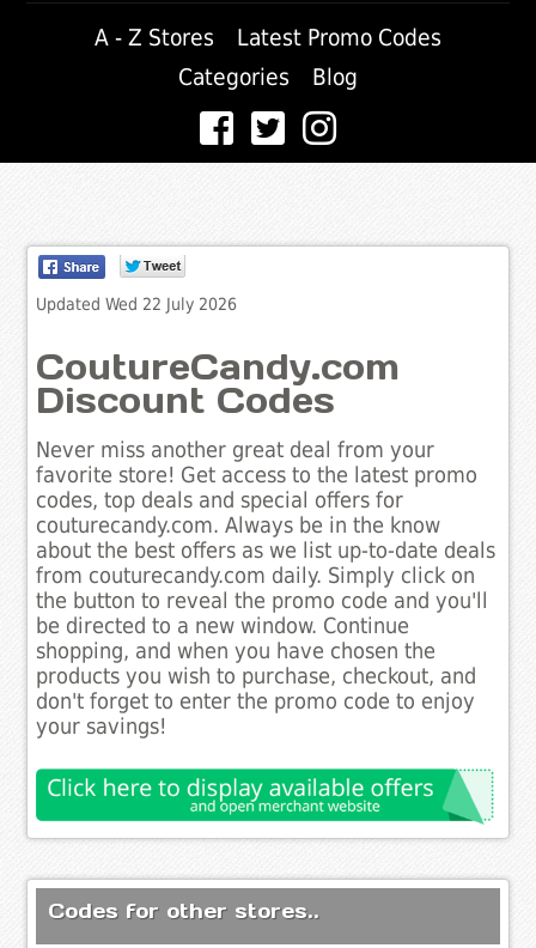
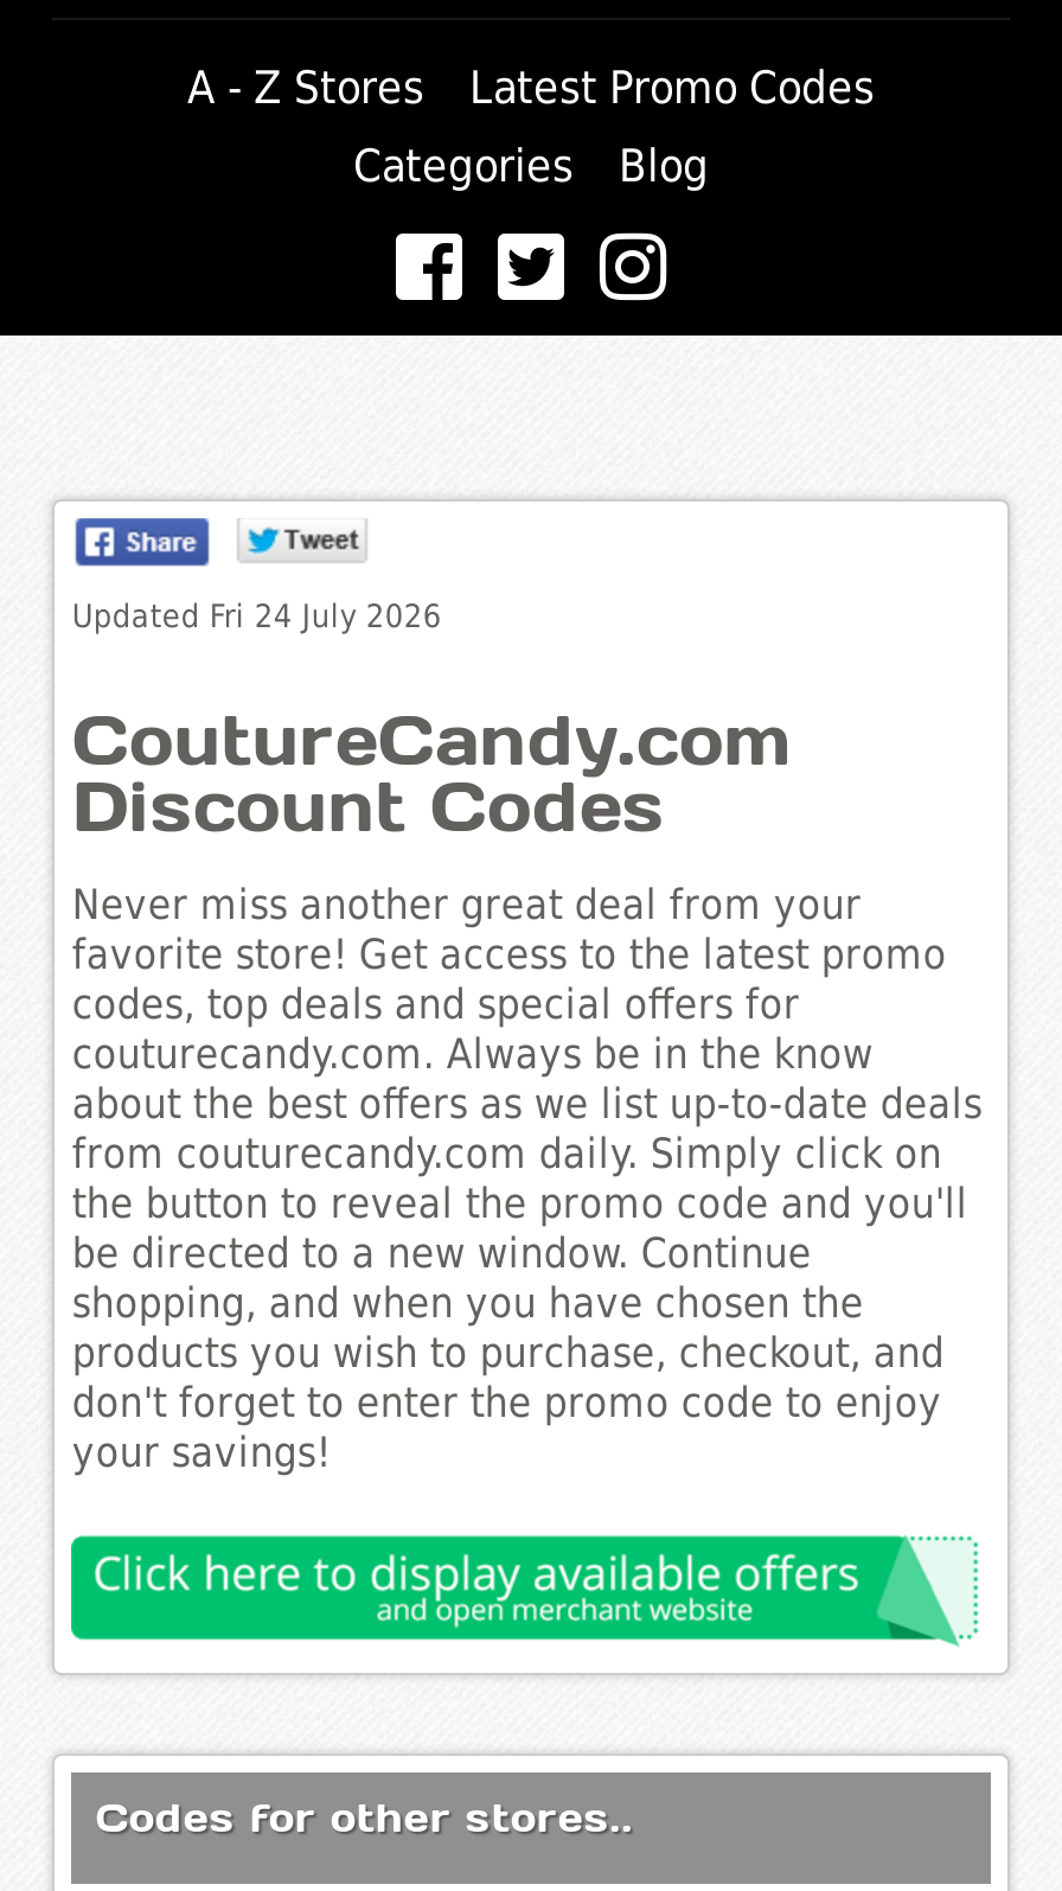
[36,294,237,313] Updated Wed 22 July 2026 -> [72,595,442,633] Updated Fri 24 July 2026

